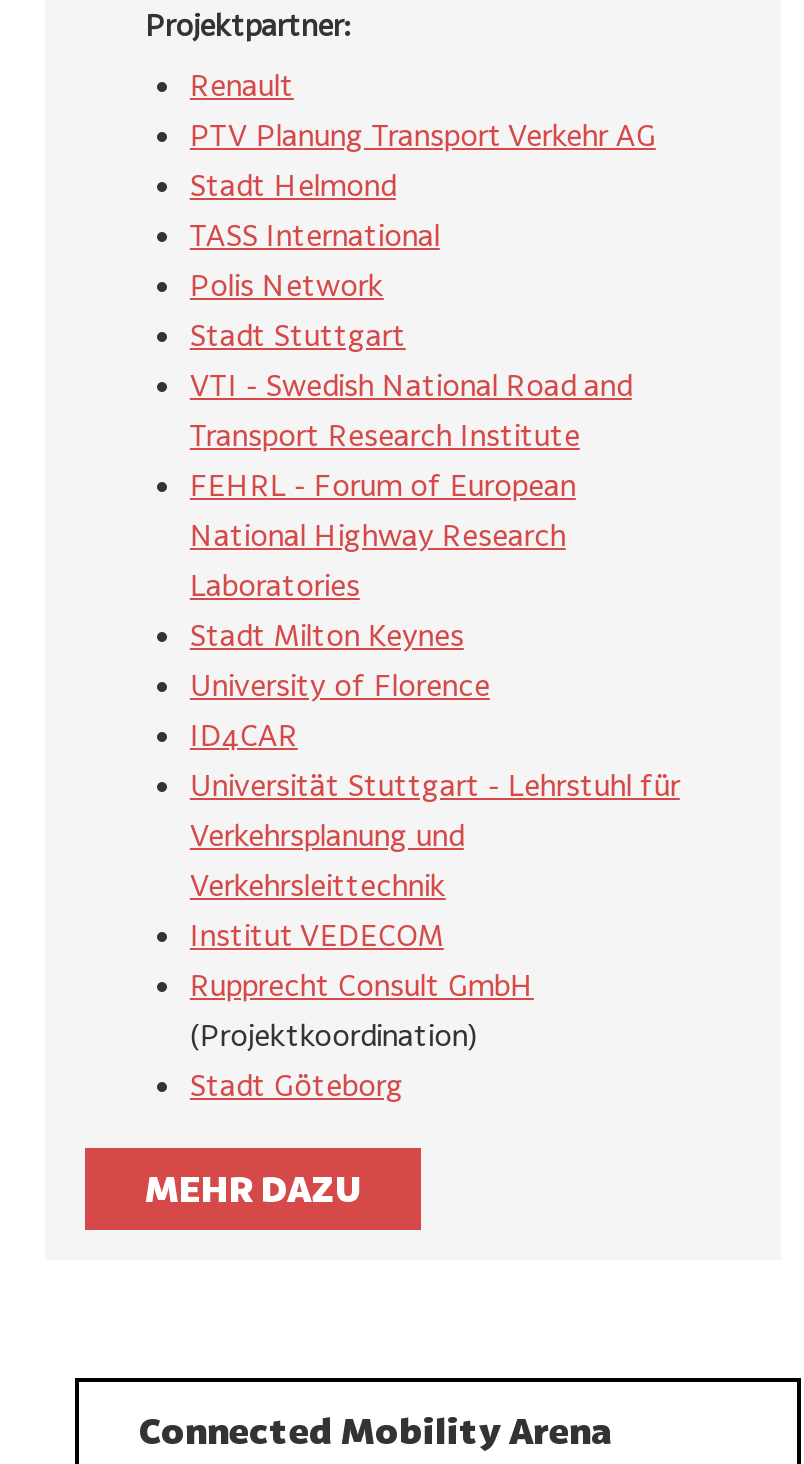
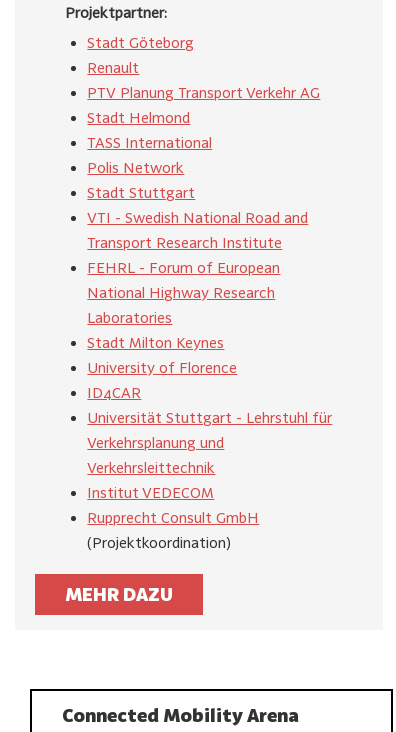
moved [190,67,680,1051] -> [87,59,332,551]: Renault | PTV Planung Transport Verkehr AG | Stadt Helmond | ... | Rupprecht Consult GmbH | (Projektkoordination)
moved [190,1067,404,1101] -> [87,34,194,51]: Stadt Göteborg

